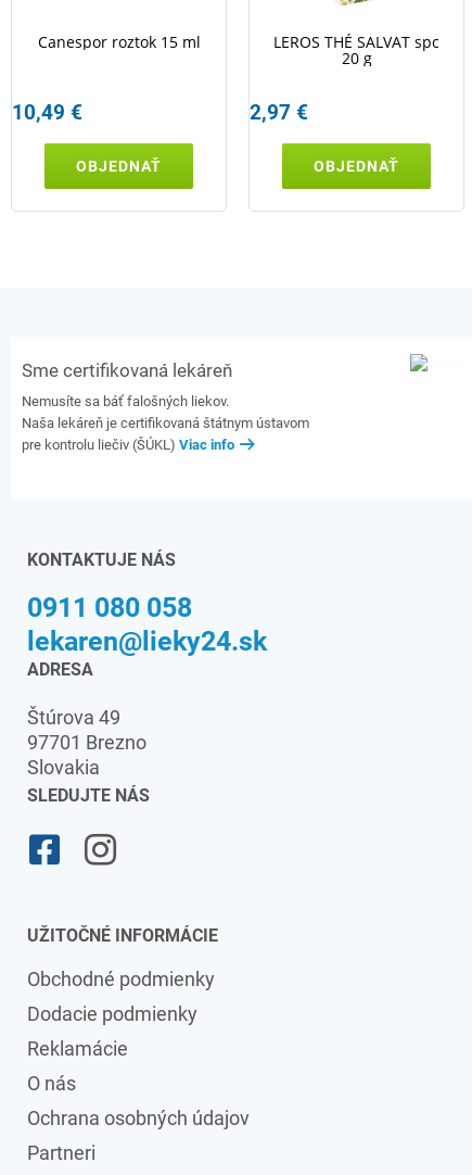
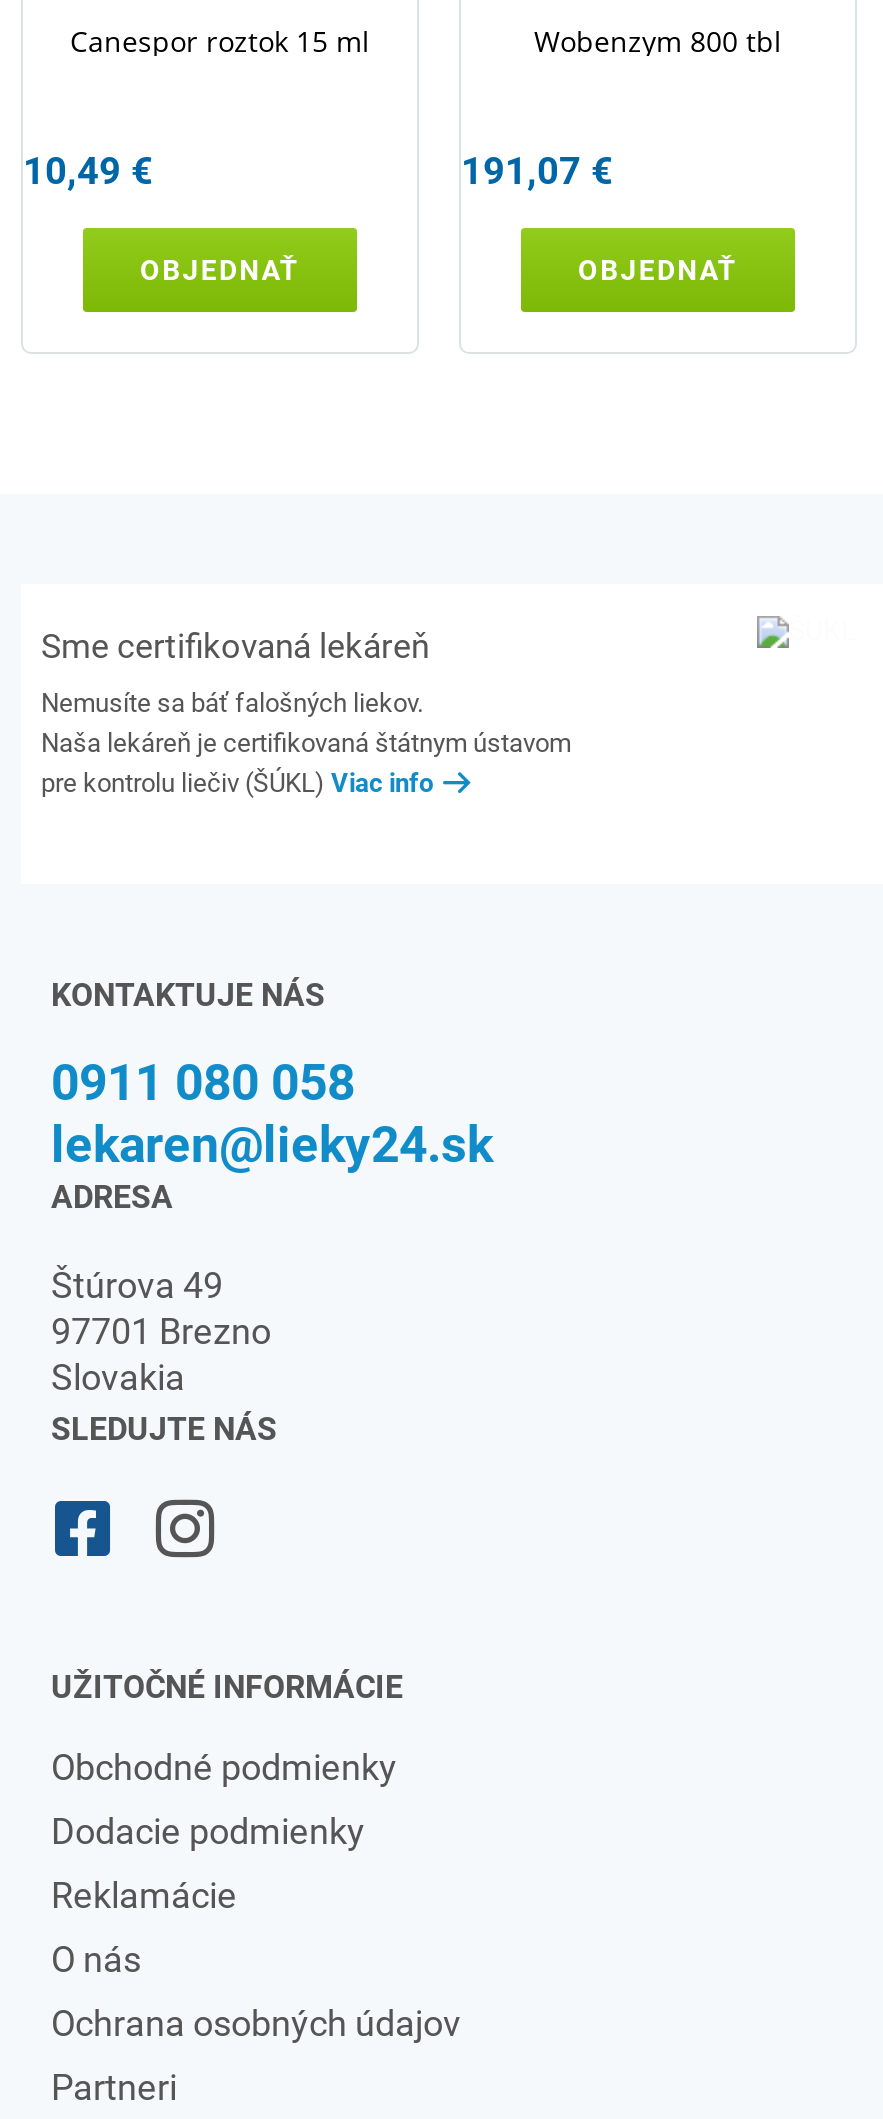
[273,32,439,69] LEROS THÉ SALVAT spc | 20 g -> [534,22,782,60] Wobenzym 800 tbl
[250,100,308,125] 2,97 € -> [461,148,613,194] 191,07 €

